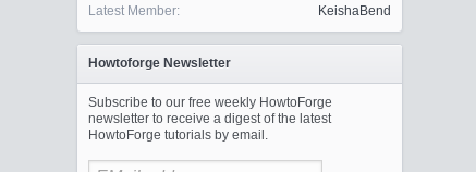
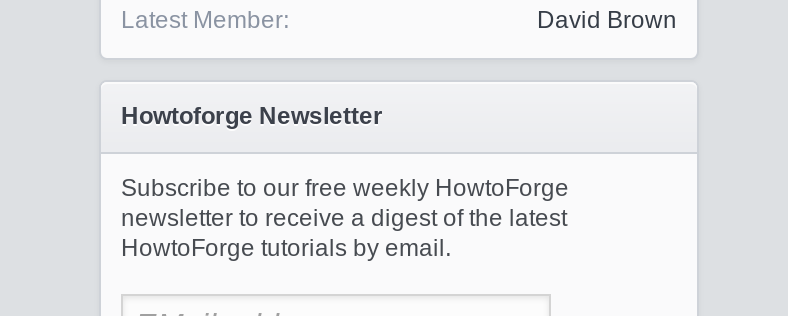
[318,3,391,19] KeishaBend -> [537,6,677,34] David Brown

